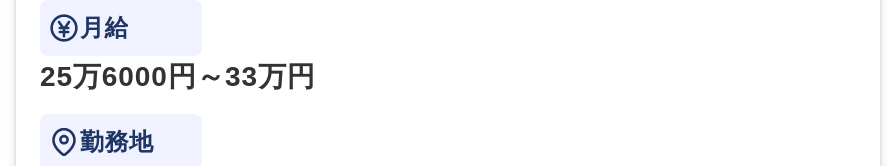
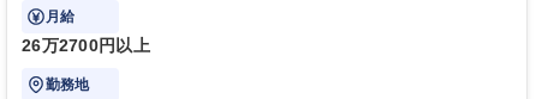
[40,60,315,92] 25万6000円～33万円 -> [22,36,150,55] 26万2700円以上

